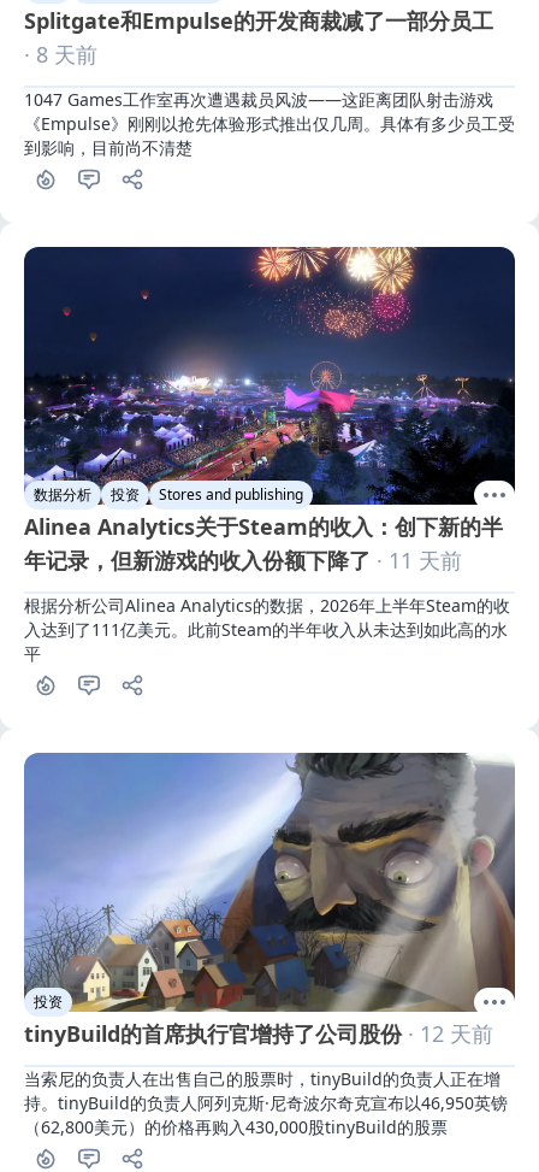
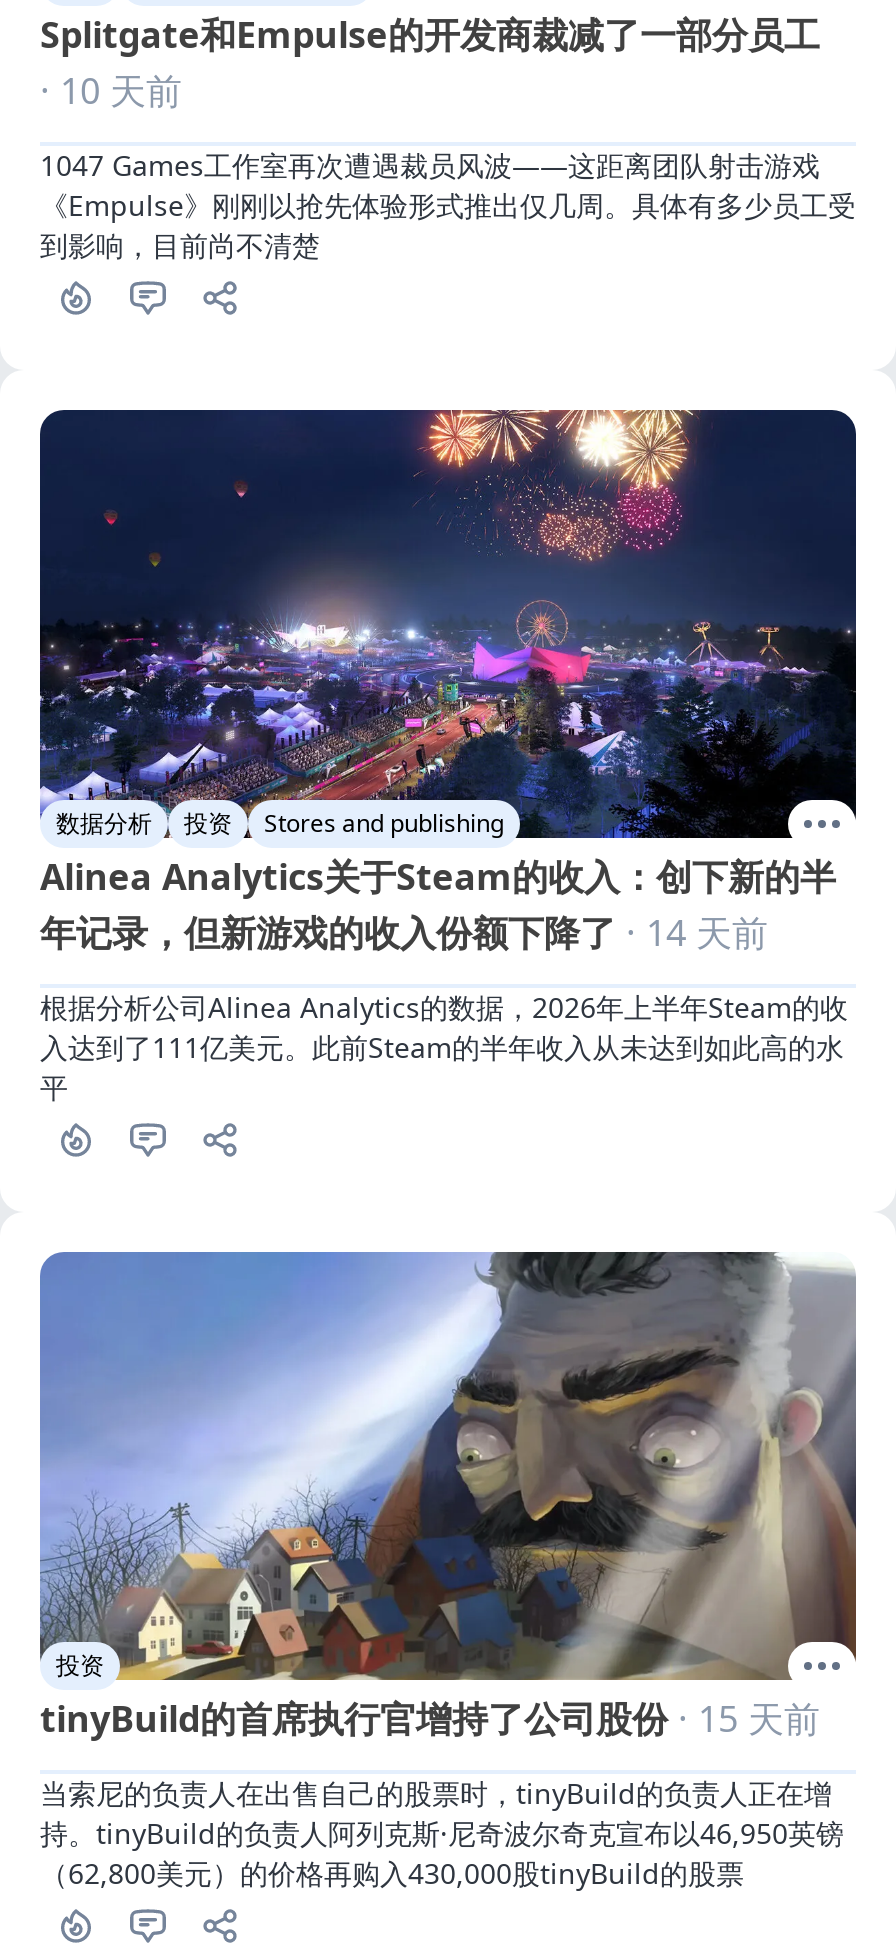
[24,39,97,68] · 8 天前 -> [40,65,182,113] · 10 天前
[24,546,462,575] 年记录，但新游戏的收入份额下降了· 11 天前 -> [40,907,768,955] 年记录，但新游戏的收入份额下降了· 14 天前
[24,1019,493,1048] tinyBuild的首席执行官增持了公司股份· 12 天前 -> [40,1693,820,1741] tinyBuild的首席执行官增持了公司股份· 15 天前

